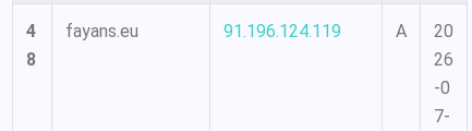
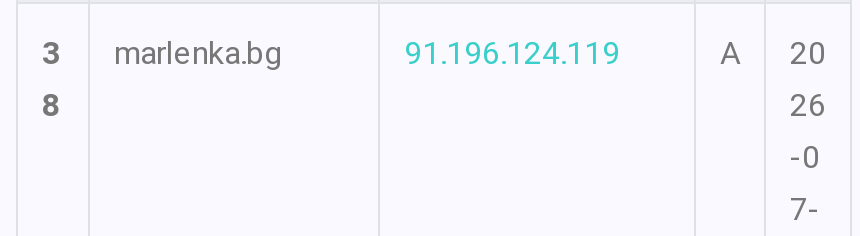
[26,21,36,41] 4 -> [42,34,60,72] 3
[65,21,138,41] fayans.eu -> [114,34,282,72] marlenka.bg

